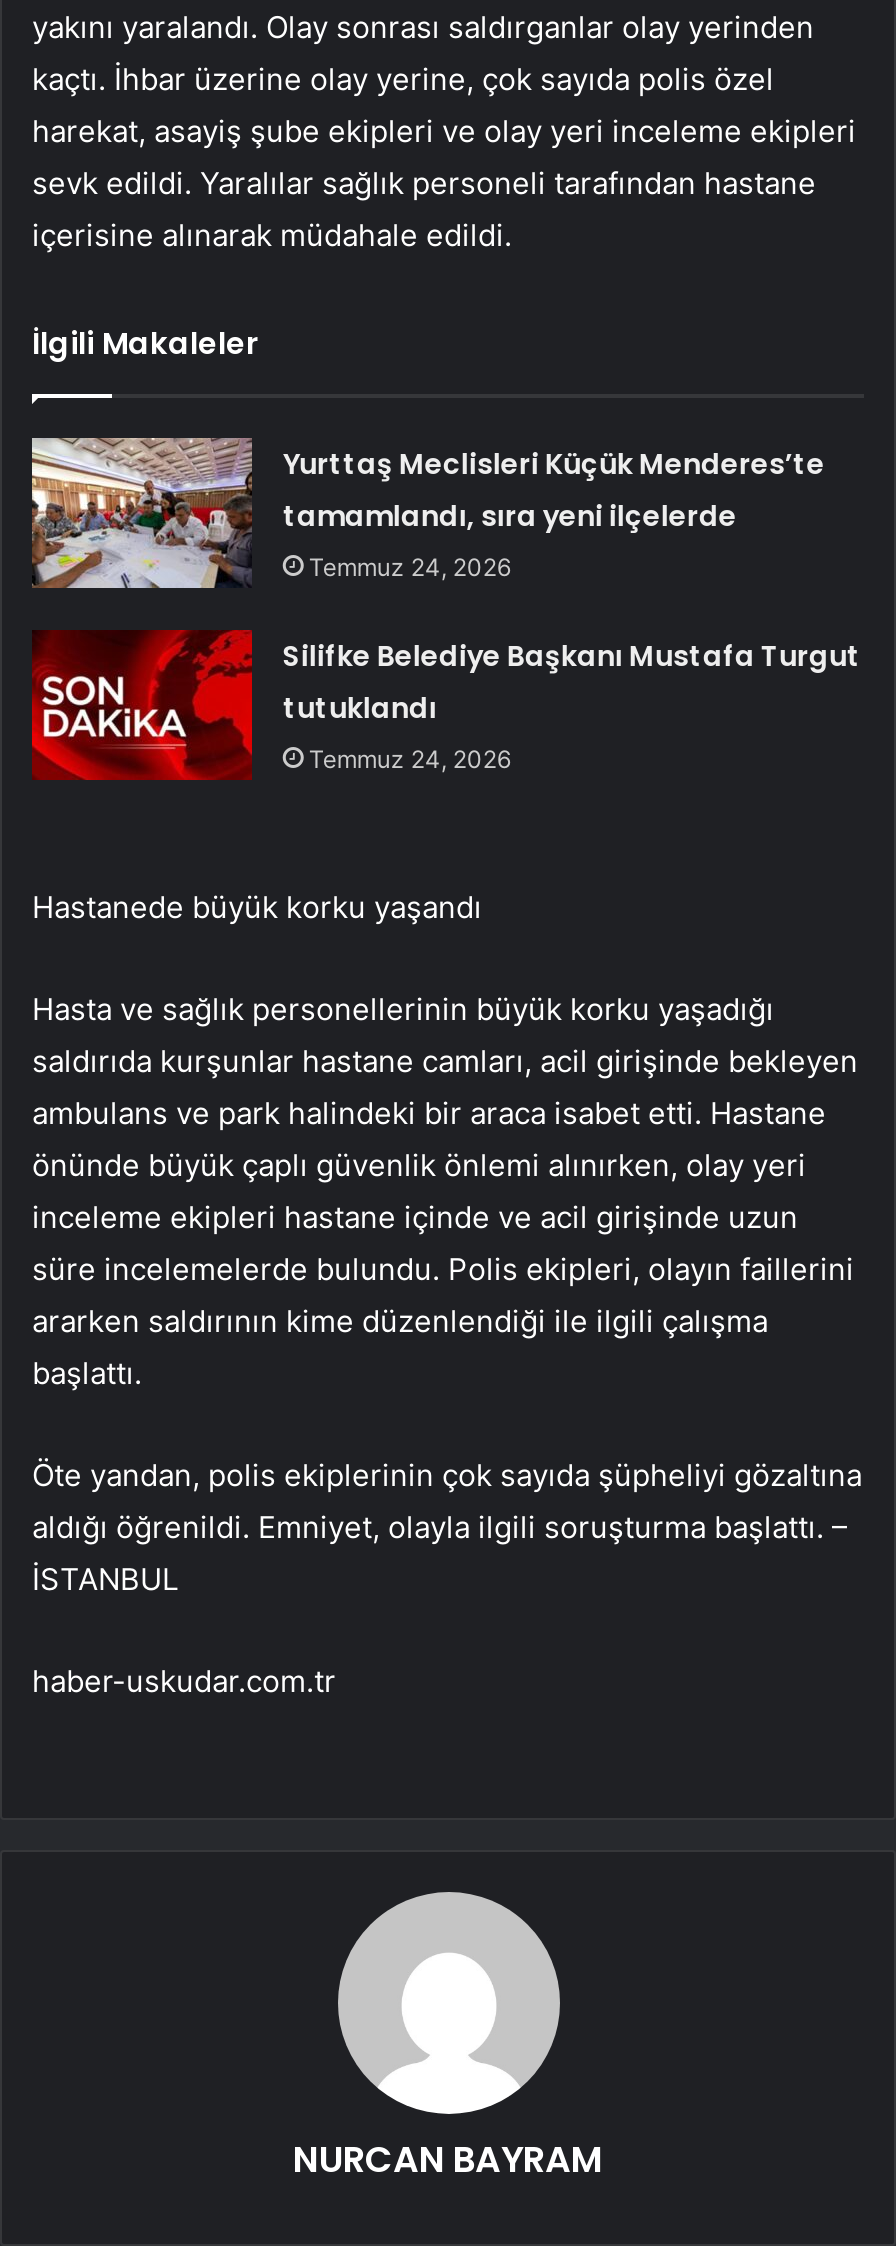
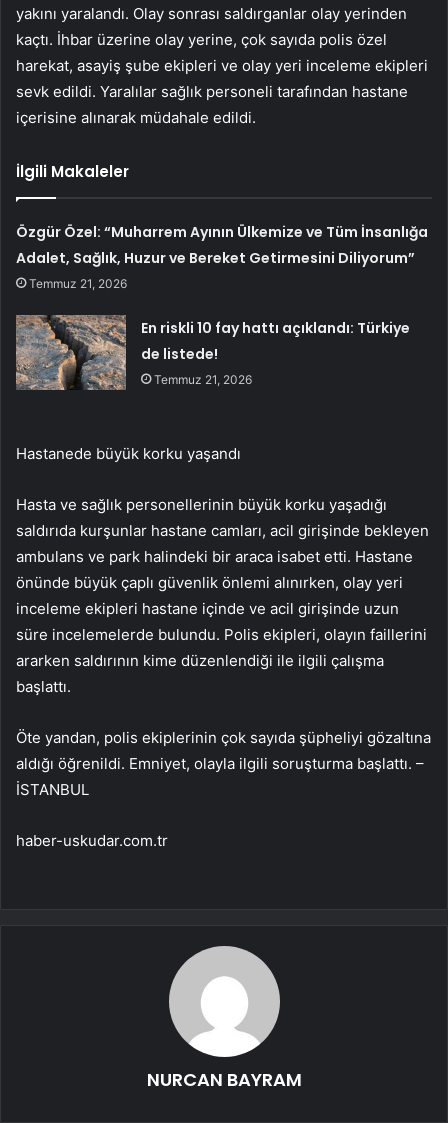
[283,444,825,582] Yurttaş Meclisleri Küçük Menderes’te | tamamlandı, sıra yeni ilçelerde | Temmuz 24, 2026 -> [16,222,428,291] Özgür Özel: “Muharrem Ayının Ülkemize ve Tüm İnsanlığa | Adalet, Sağlık, Huzur ve Bereket Getirmesini Diliyorum” | Temmuz 21, 2026
[30,628,861,782] [image] | Silifke Belediye Başkanı Mustafa Turgut | tutuklandı | Temmuz 24, 2026 -> [15,314,410,391] [image] | En riskli 10 fay hattı açıklandı: Türkiye | de listede! | Temmuz 21, 2026

